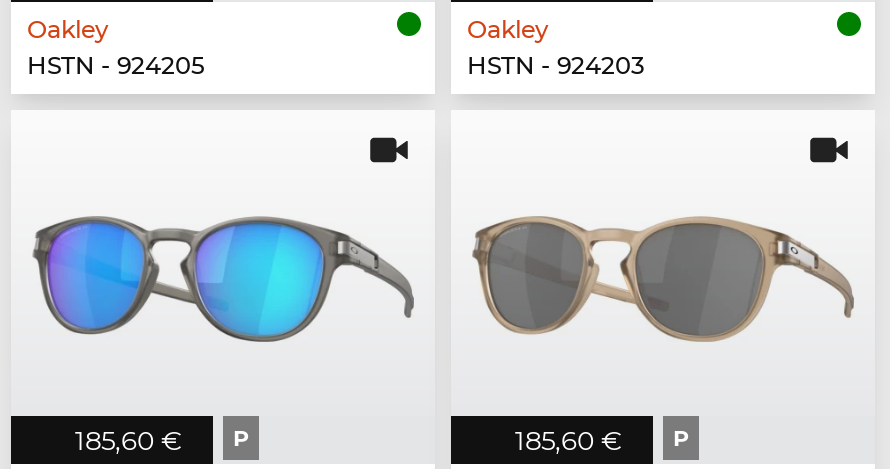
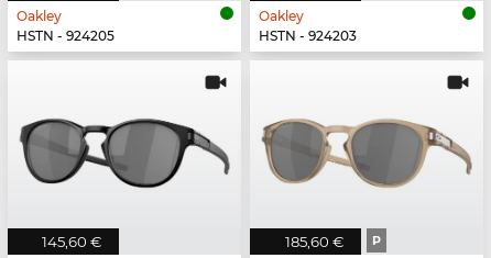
[39,216,389,338] [image] -> [22,120,226,187] [image]
[75,424,249,456] 185,60 € | P -> [42,233,102,250] 145,60 €

